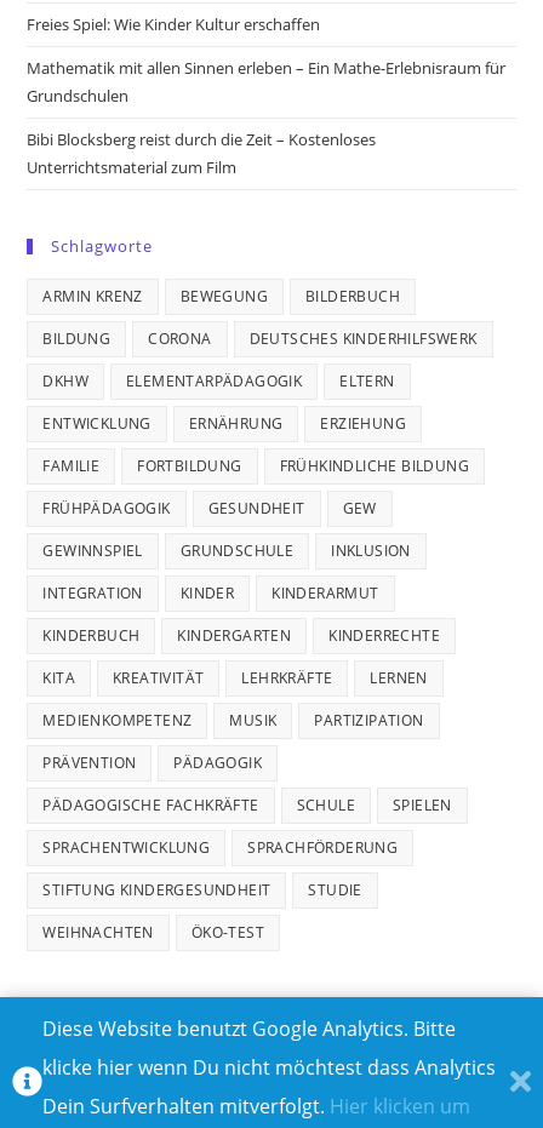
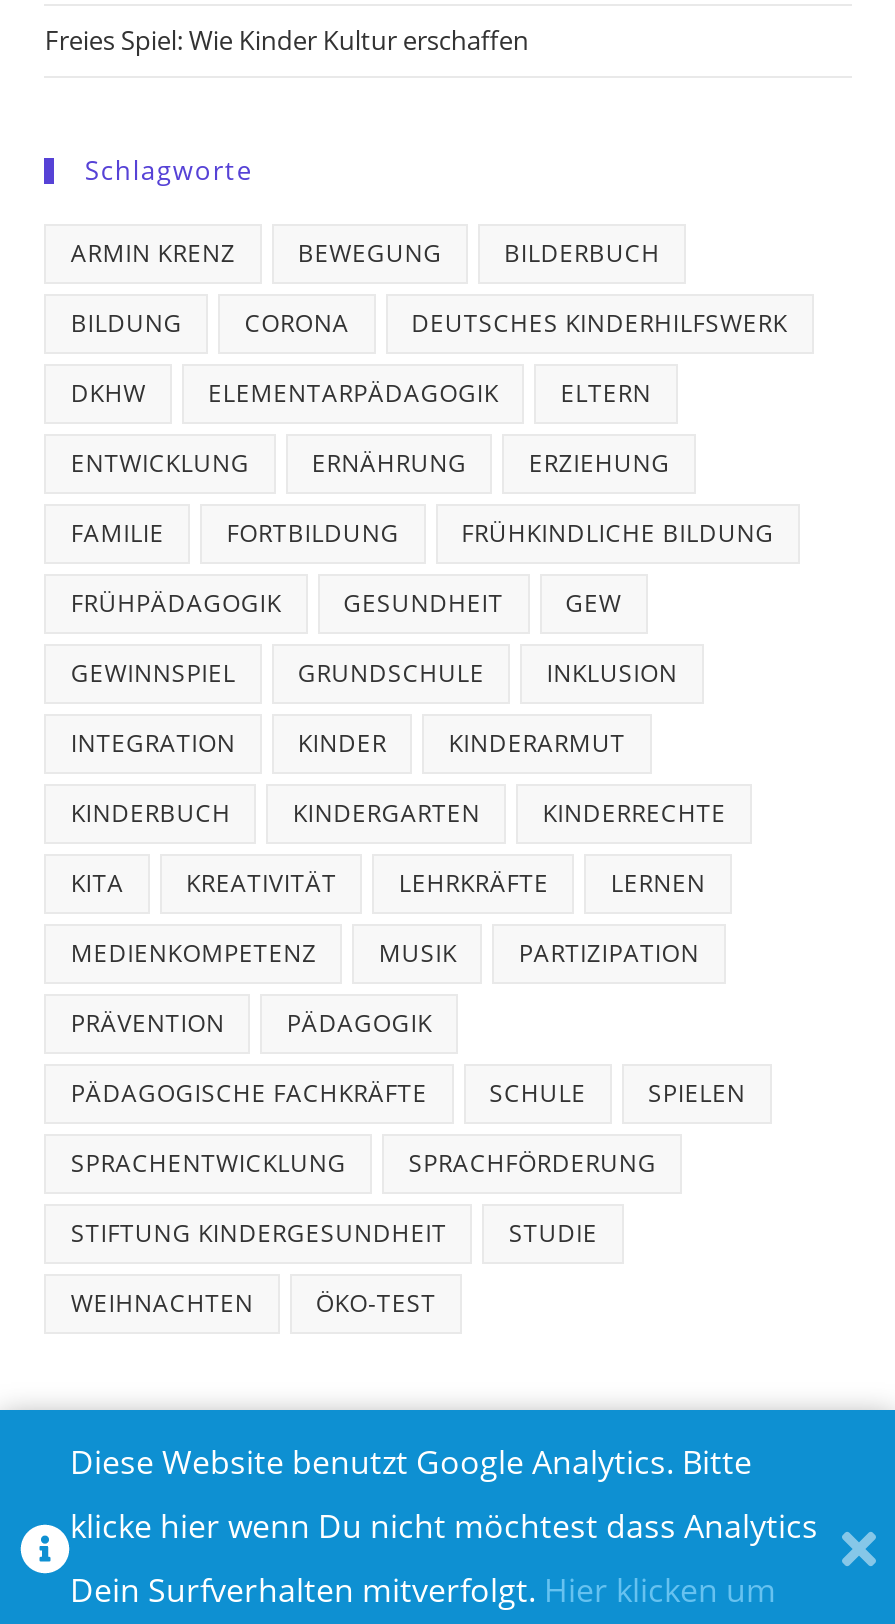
[27,57,506,178] Mathematik mit allen Sinnen erleben – Ein Mathe-Erlebnisraum für | Grundschulen | Bibi Blocksberg reist durch die Zeit – Kostenloses | Unterrichtsmaterial zum Film -> none

